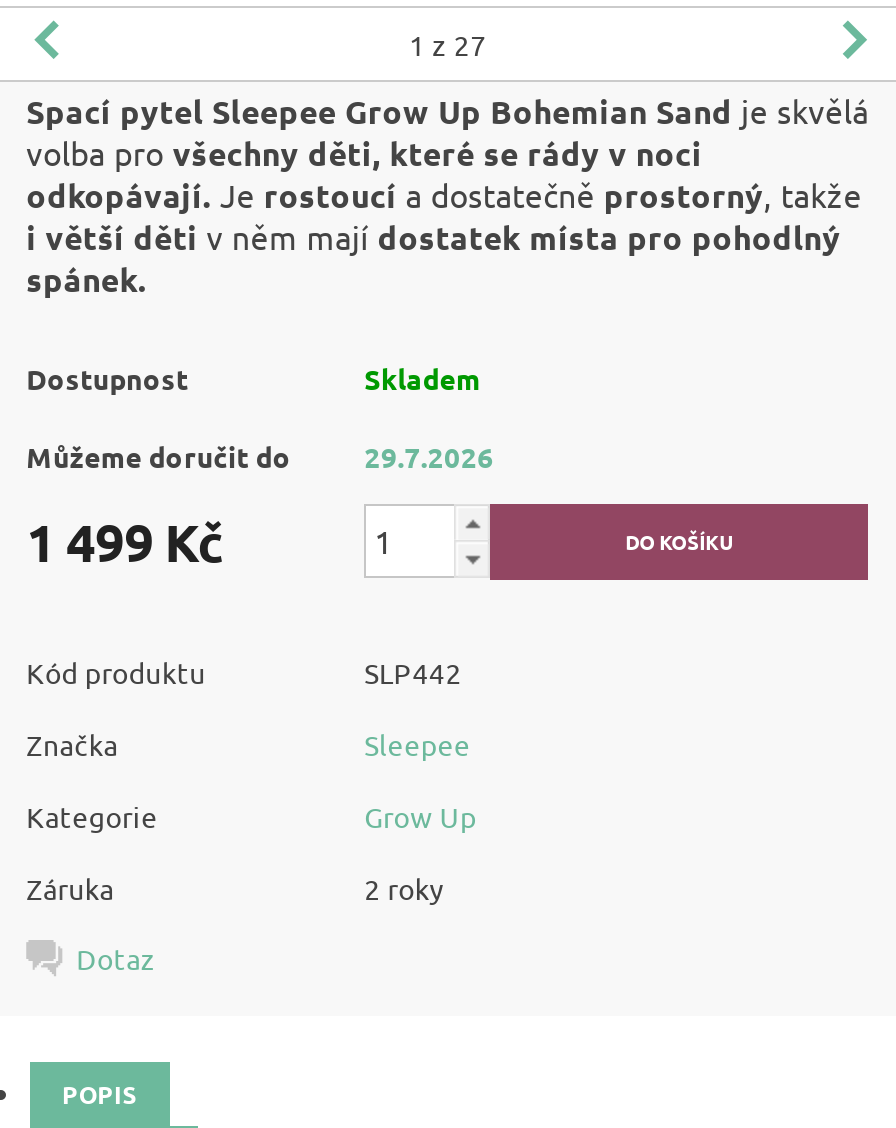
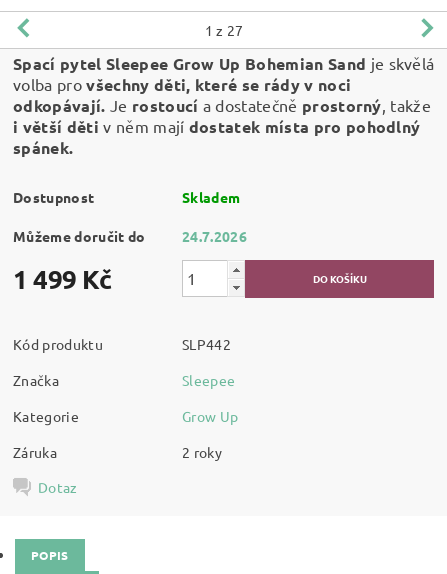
[364,437,494,473] 29.7.2026 -> [182,226,247,244] 24.7.2026

